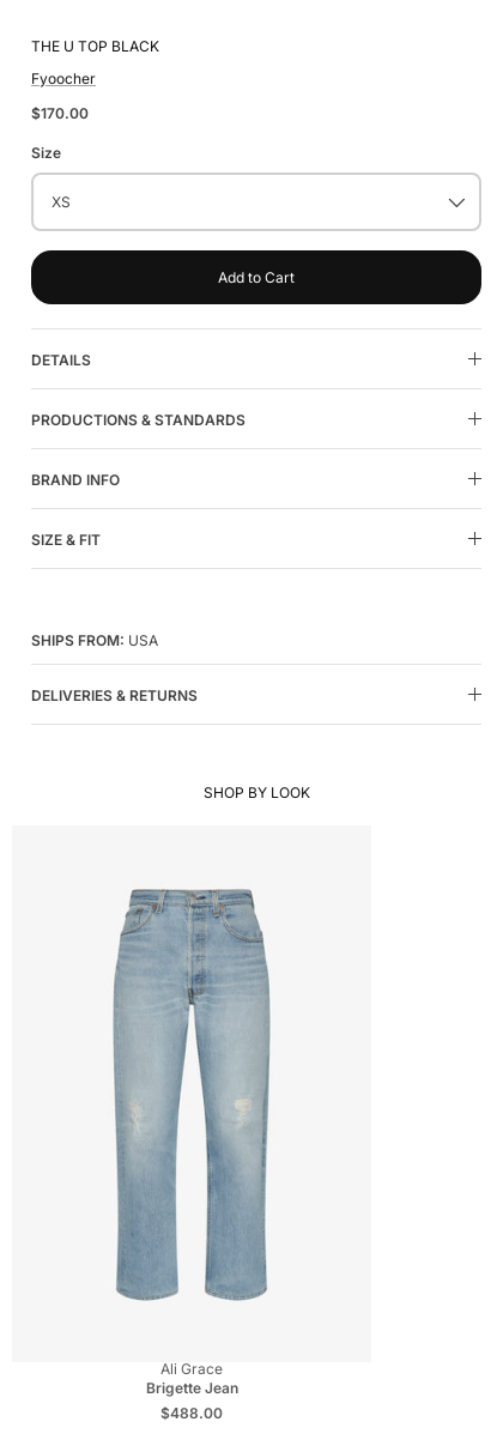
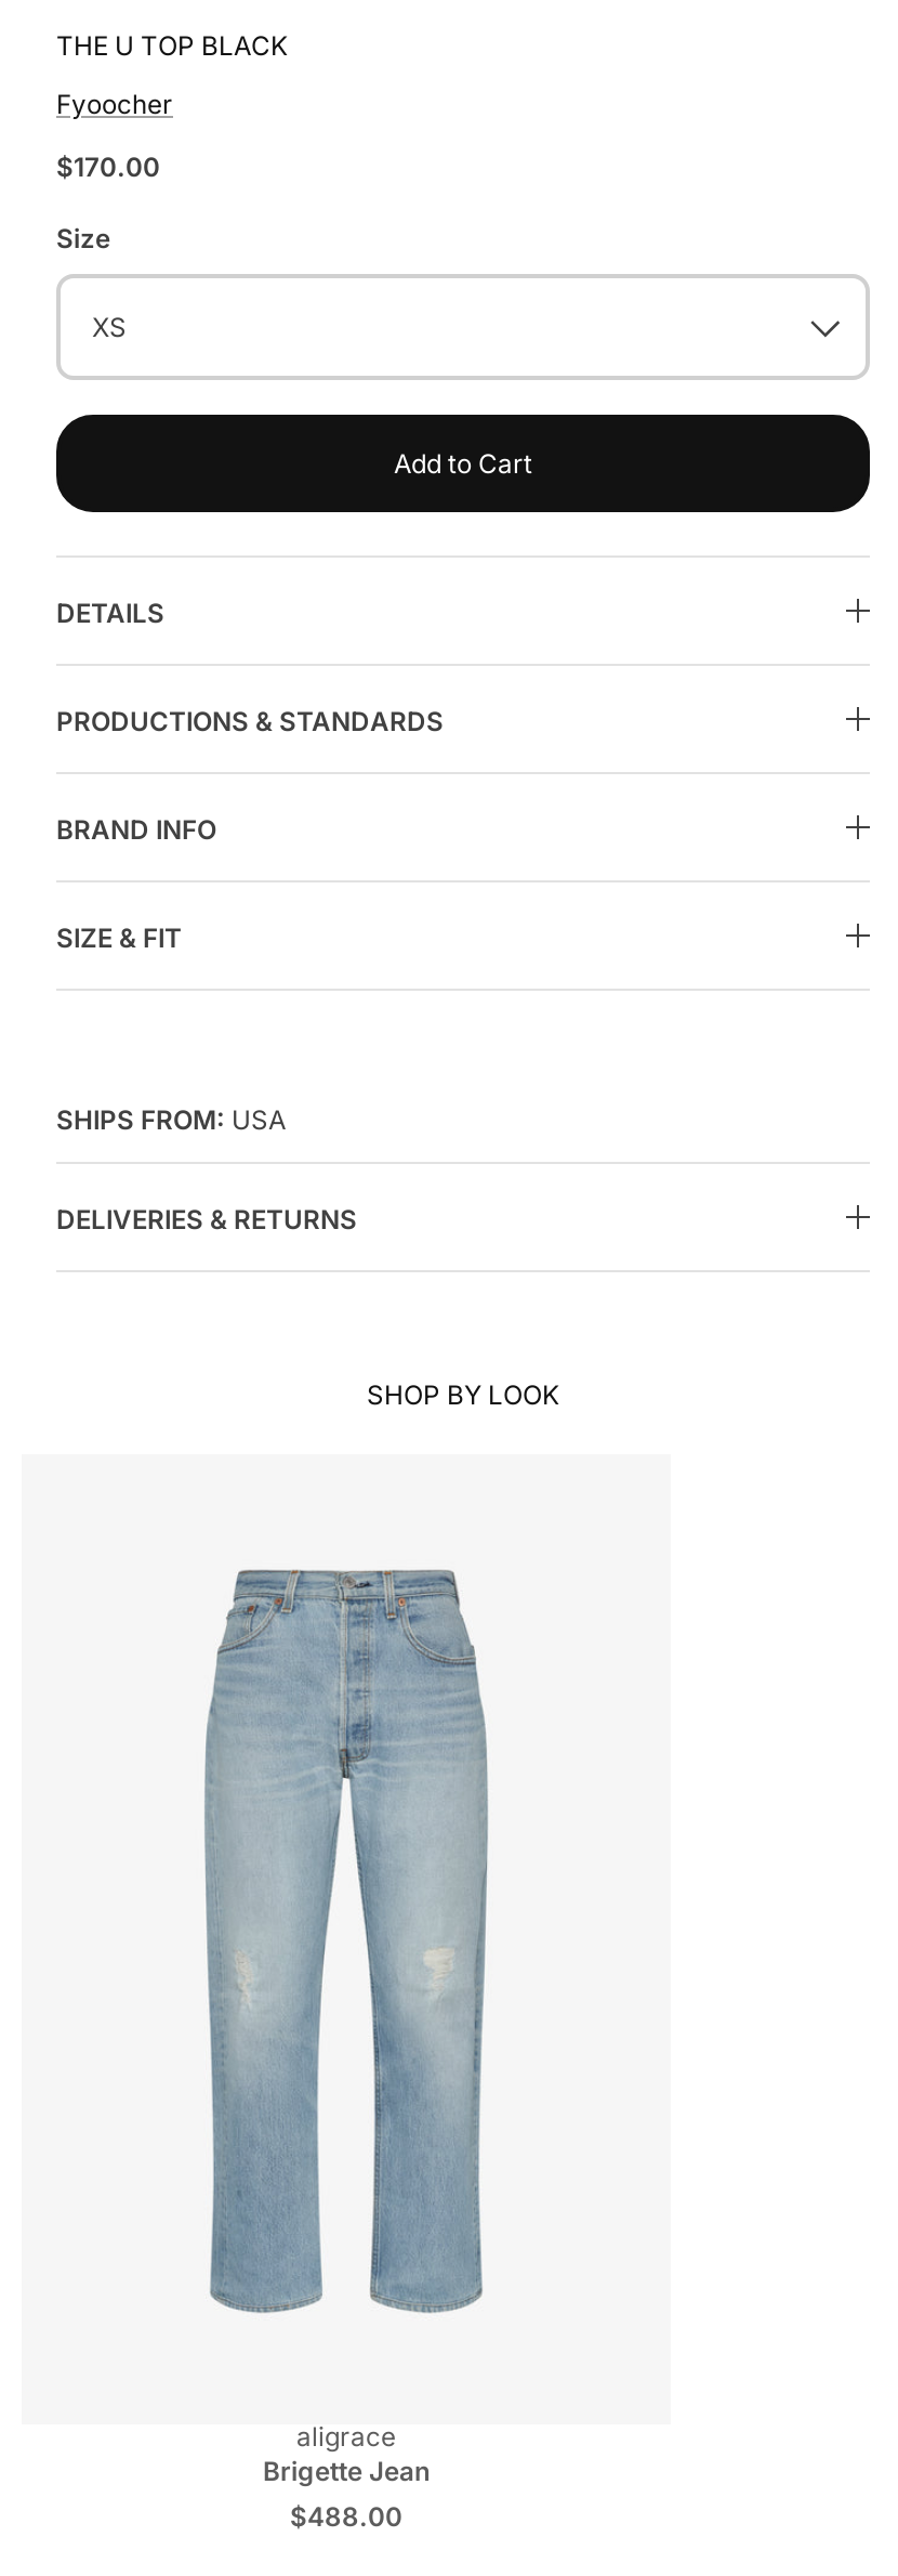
[160,1360,223,1377] Ali Grace -> [296,2420,396,2452] aligrace

